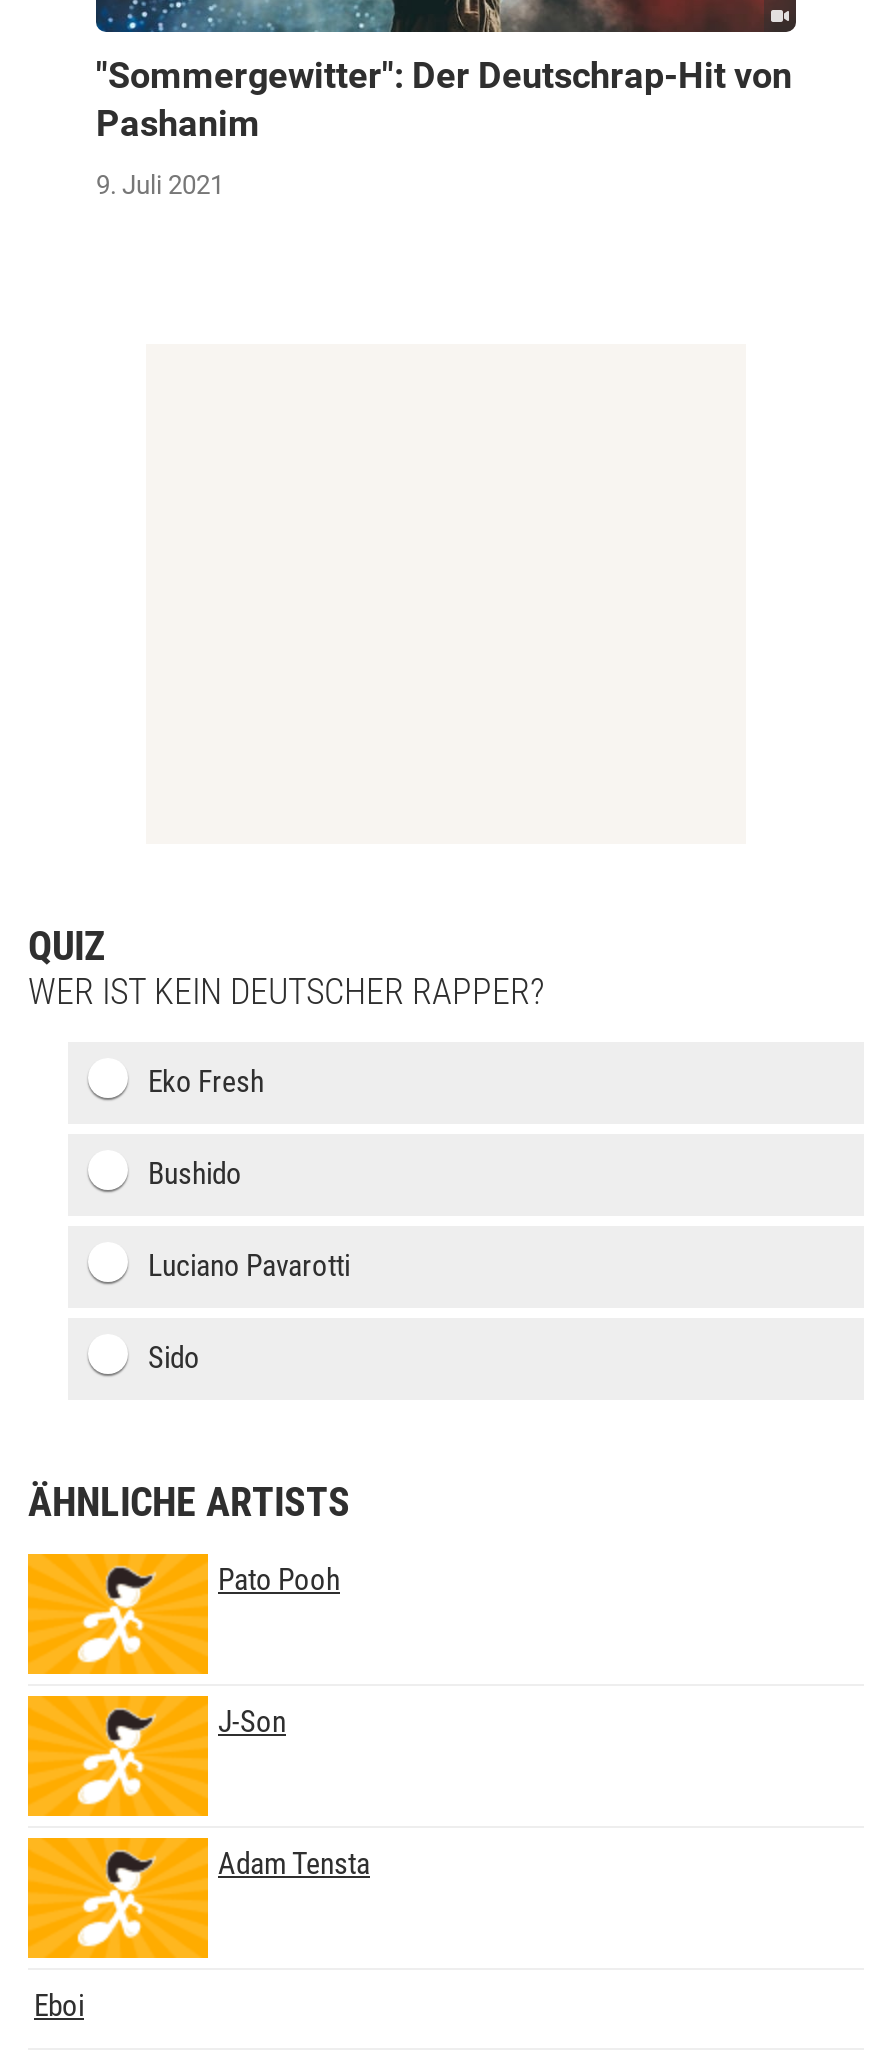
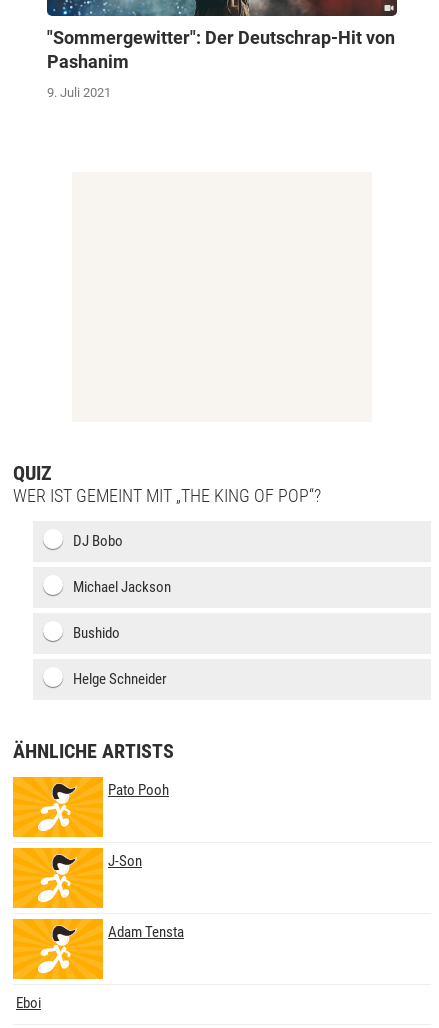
[28,970,544,1100] WER IST KEIN DEUTSCHER RAPPER? | Eko Fresh -> [13,485,321,596] WER IST GEMEINT MIT „THE KING OF POP“? | DJ Bobo | Michael Jackson
moved [148,1156,242,1192] -> [73,624,120,642]: Bushido
[148,1248,350,1376] Luciano Pavarotti | Sido -> [73,670,167,688] Helge Schneider

